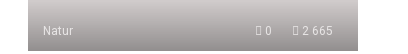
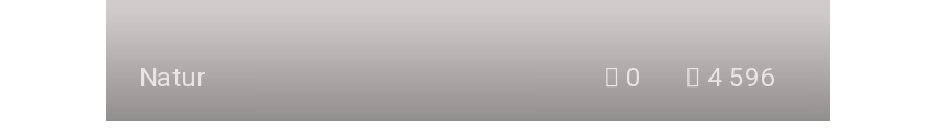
[299,24,333,38] 2 665 -> [701,62,775,93] 4 596

